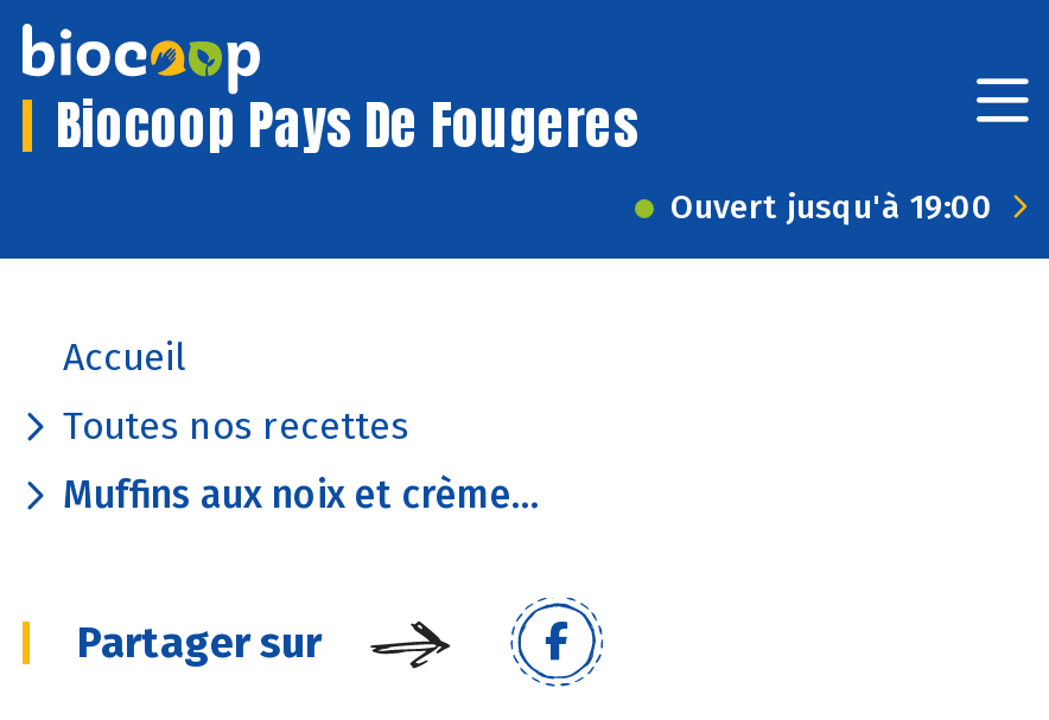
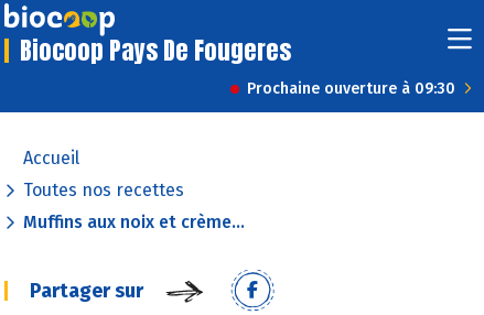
[670,187,993,228] Ouvert jusqu'à 19:00 -> [247,79,455,98] Prochaine ouverture à 09:30

